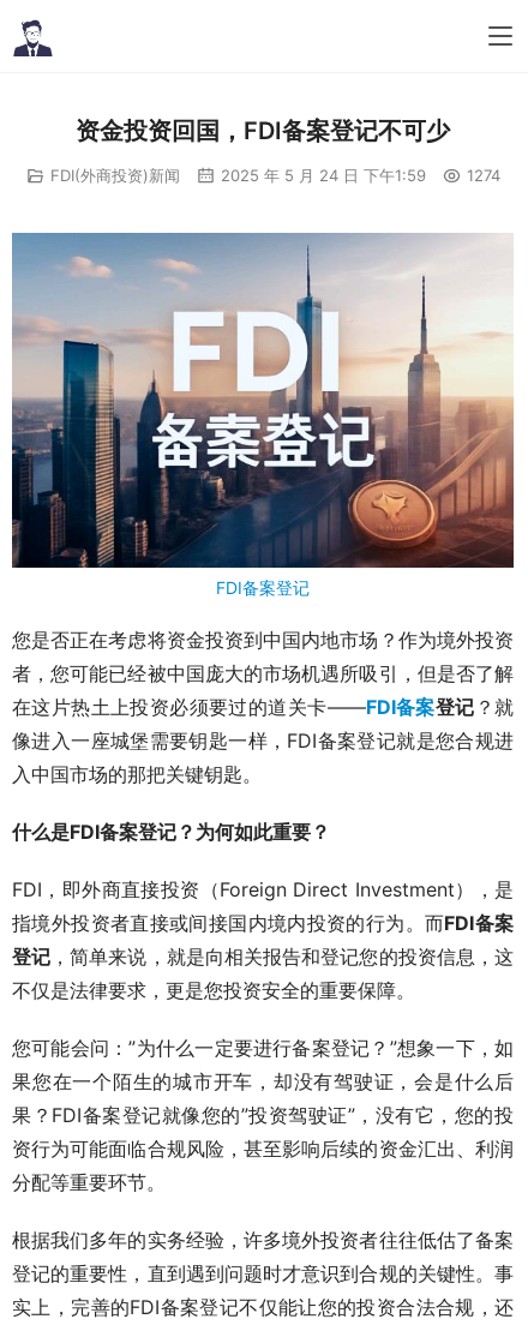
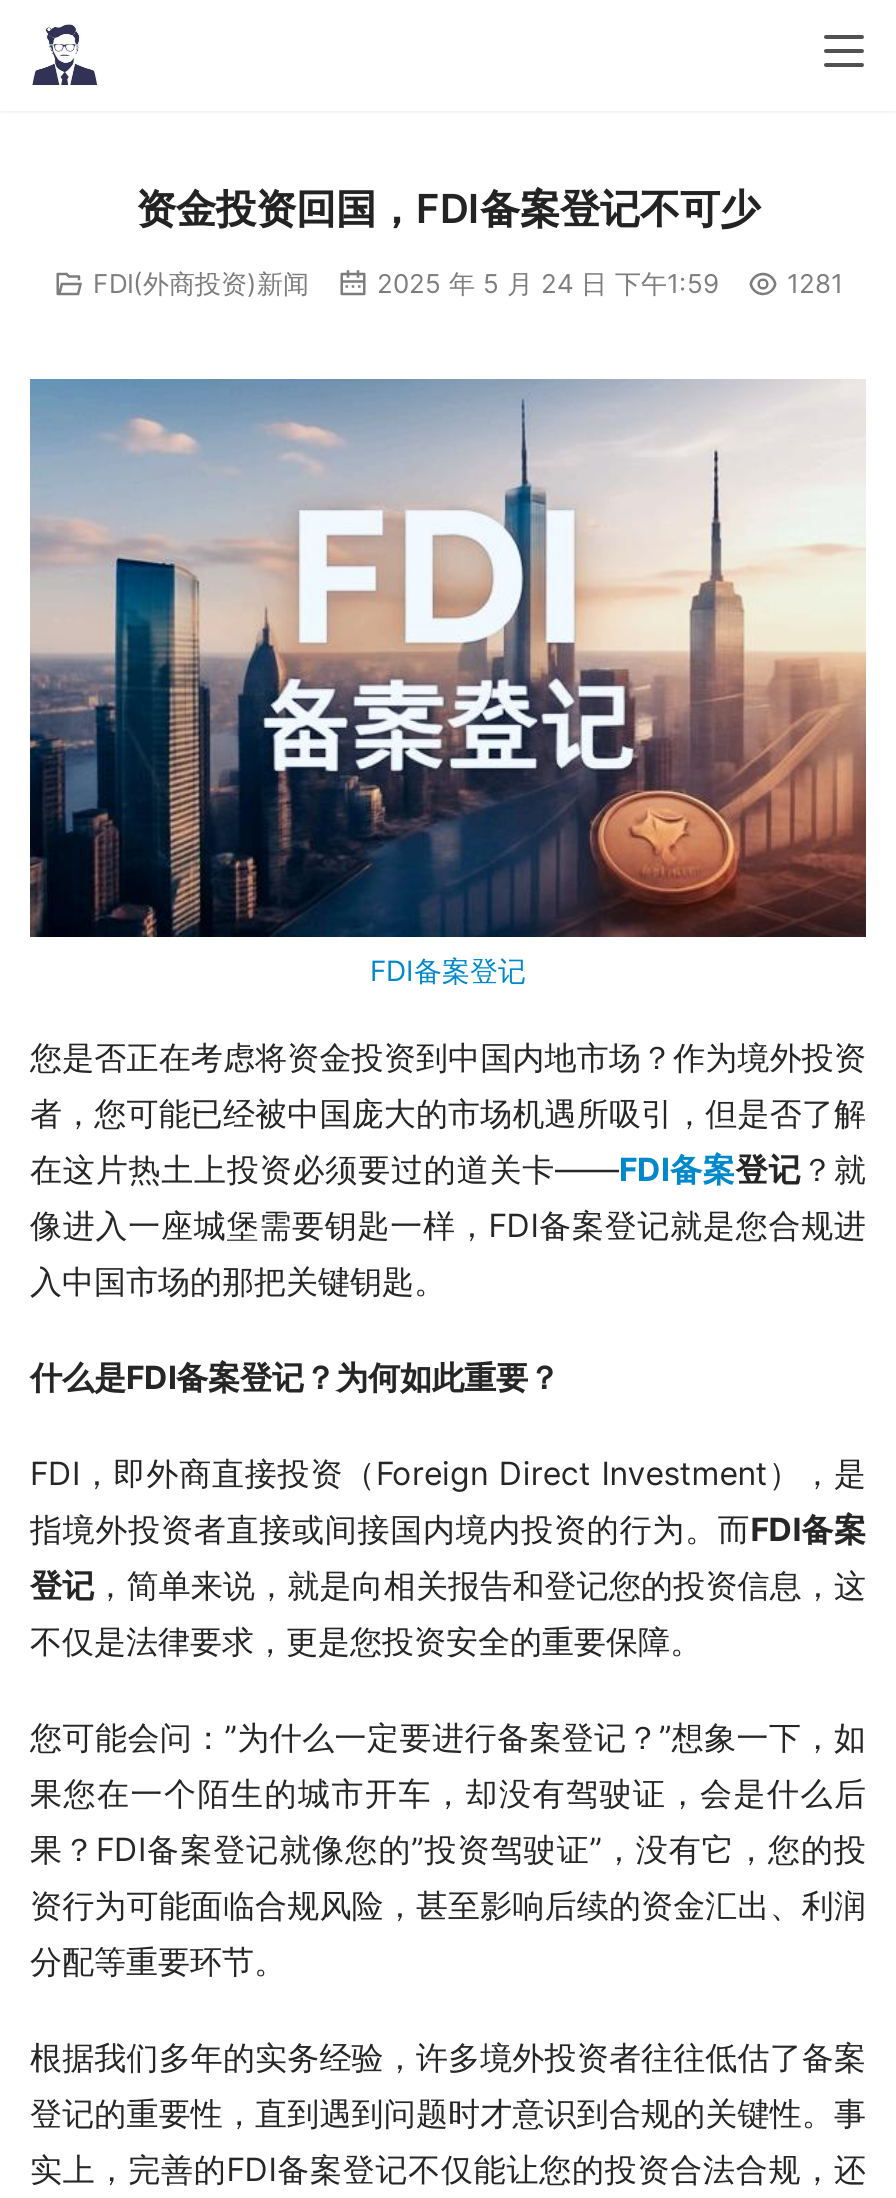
[50,166,500,185] FDI(外商投资)新闻 2025 年 5 月 24 日 下午1:59 1274 -> [93,267,843,299] FDI(外商投资)新闻 2025 年 5 月 24 日 下午1:59 1281

